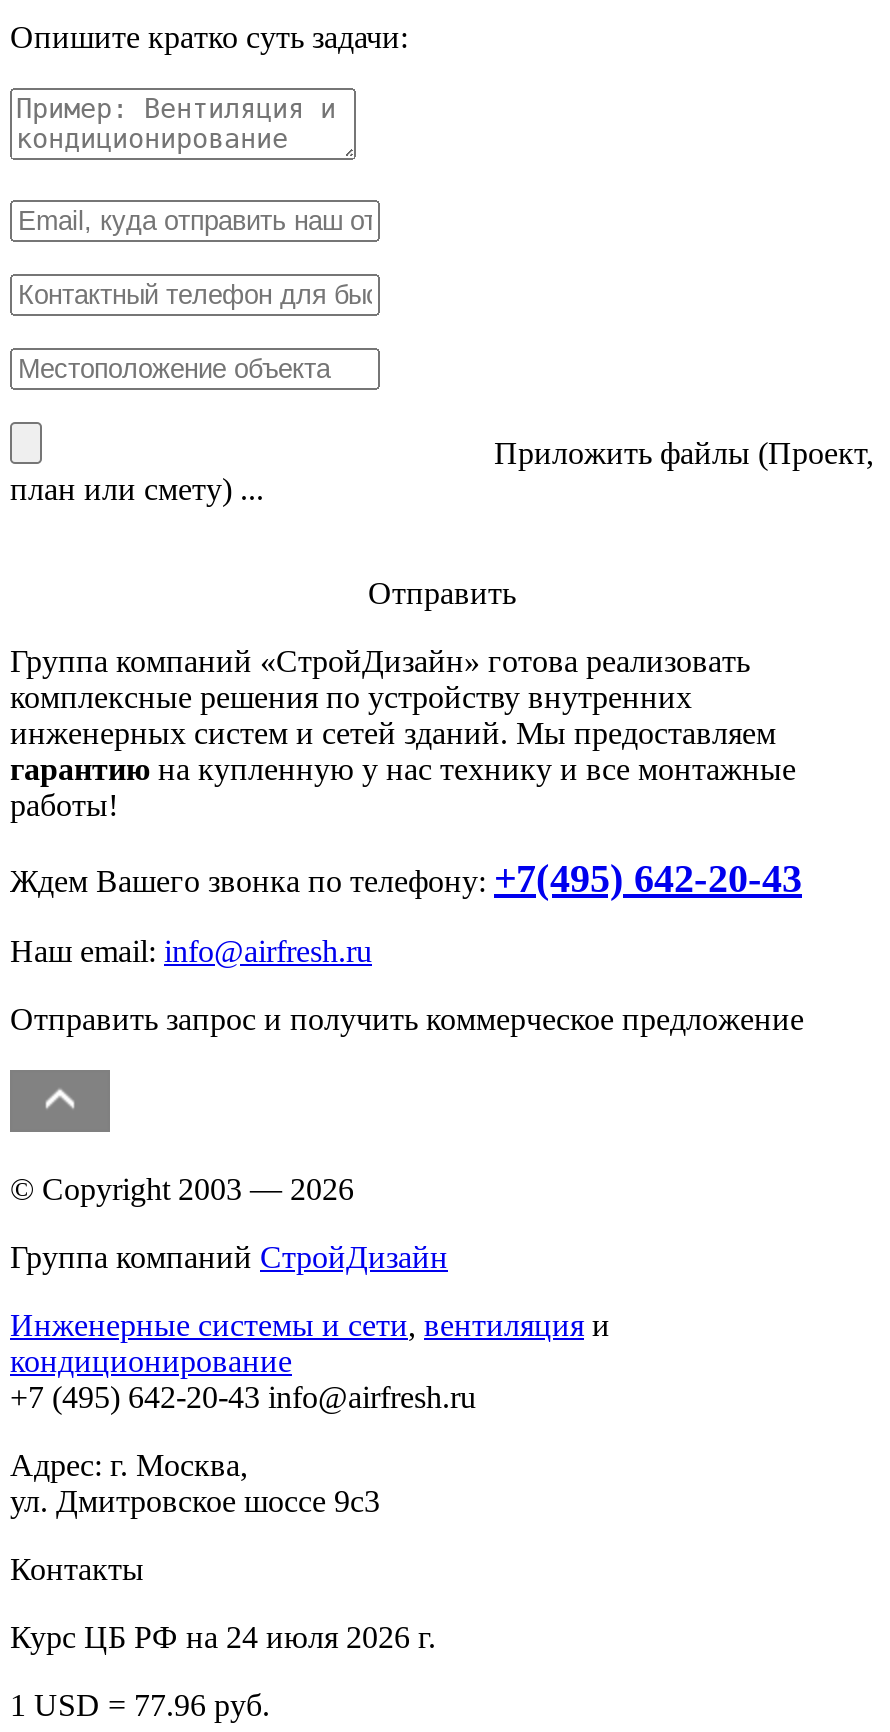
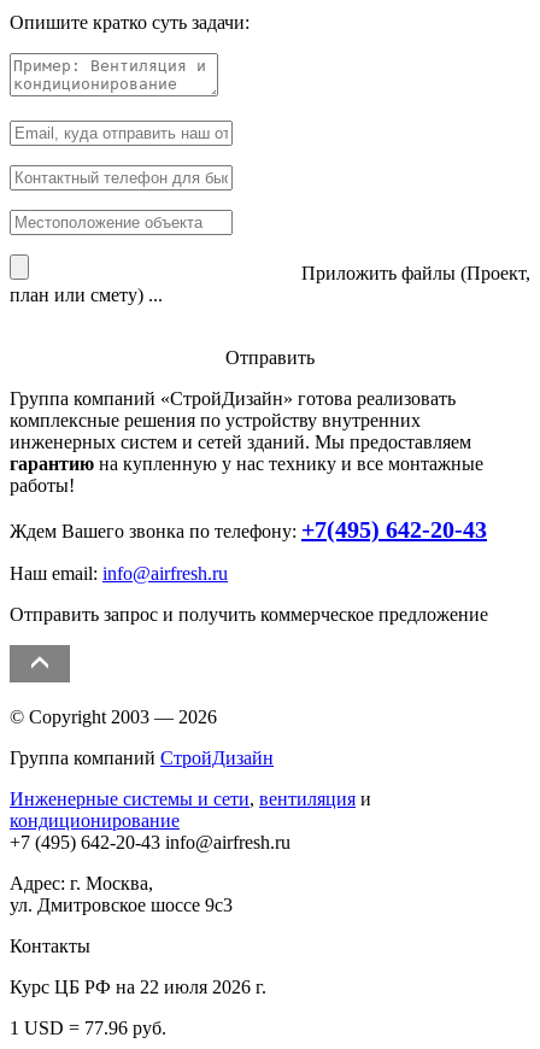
[10,1619,436,1653] Курс ЦБ РФ на 24 июля 2026 г. -> [10,976,266,997] Курс ЦБ РФ на 22 июля 2026 г.

